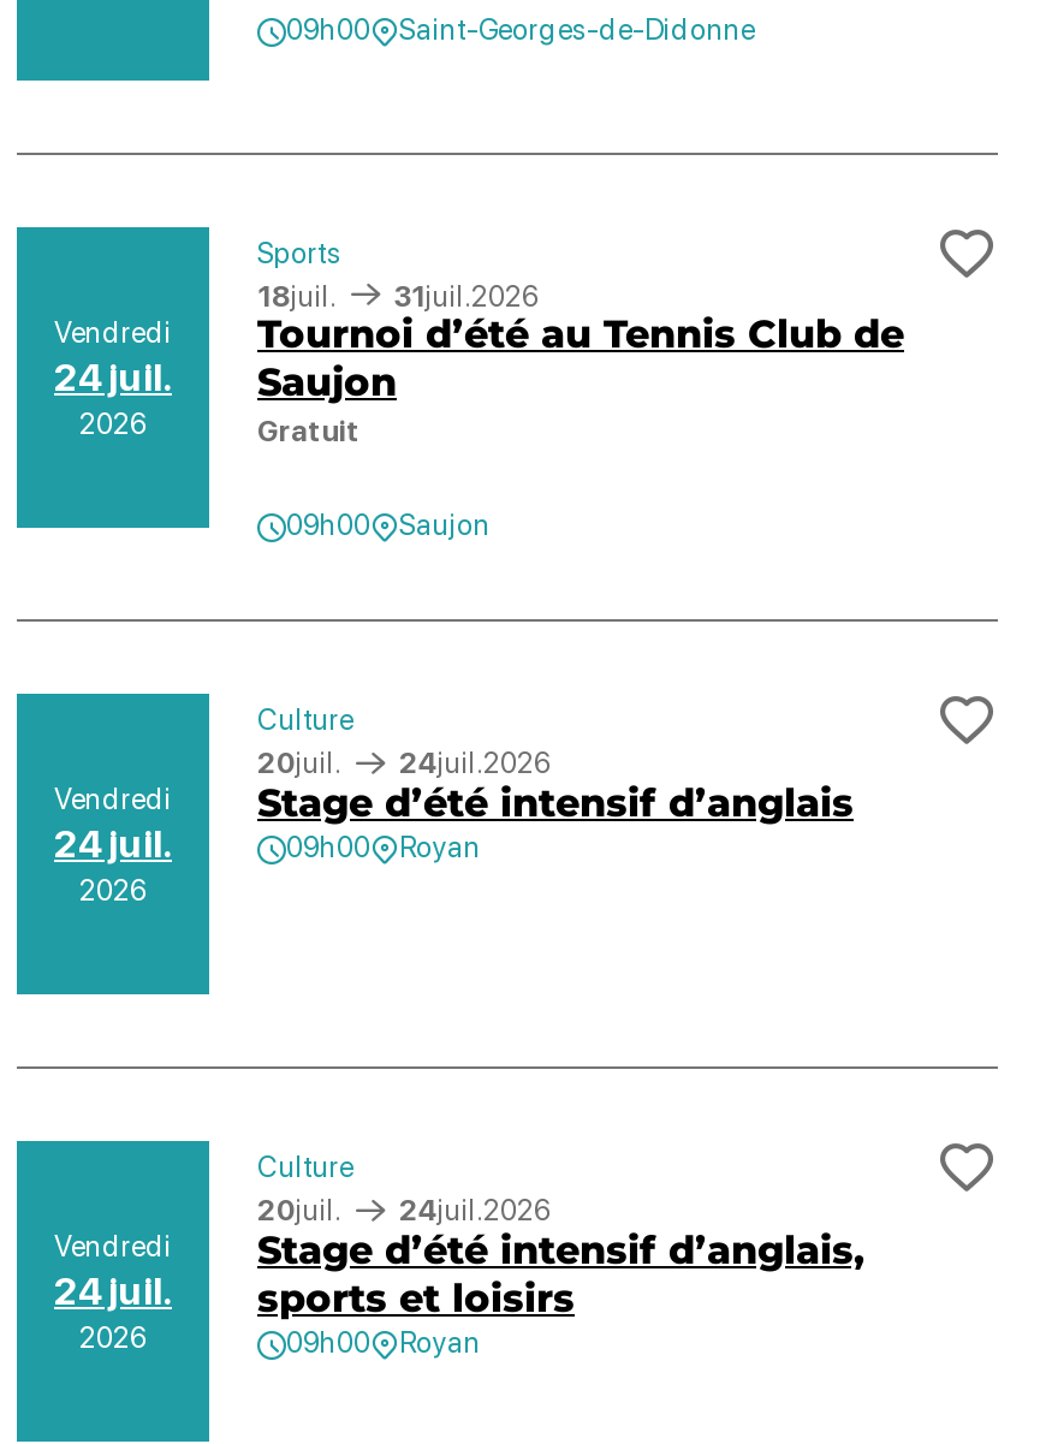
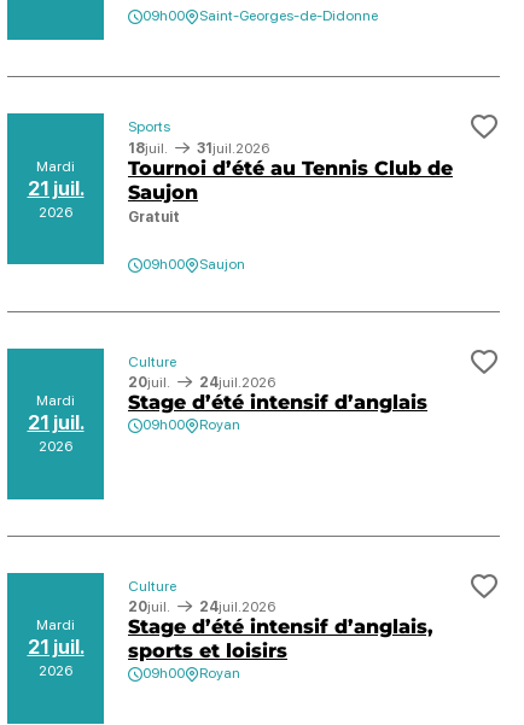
[54,315,172,399] Vendredi | 24 juil. -> [27,158,84,200] Mardi | 21 juil.
[54,782,172,866] Vendredi | 24 juil. -> [27,392,84,434] Mardi | 21 juil.
[54,1229,172,1313] Vendredi | 24 juil. -> [27,617,84,659] Mardi | 21 juil.

